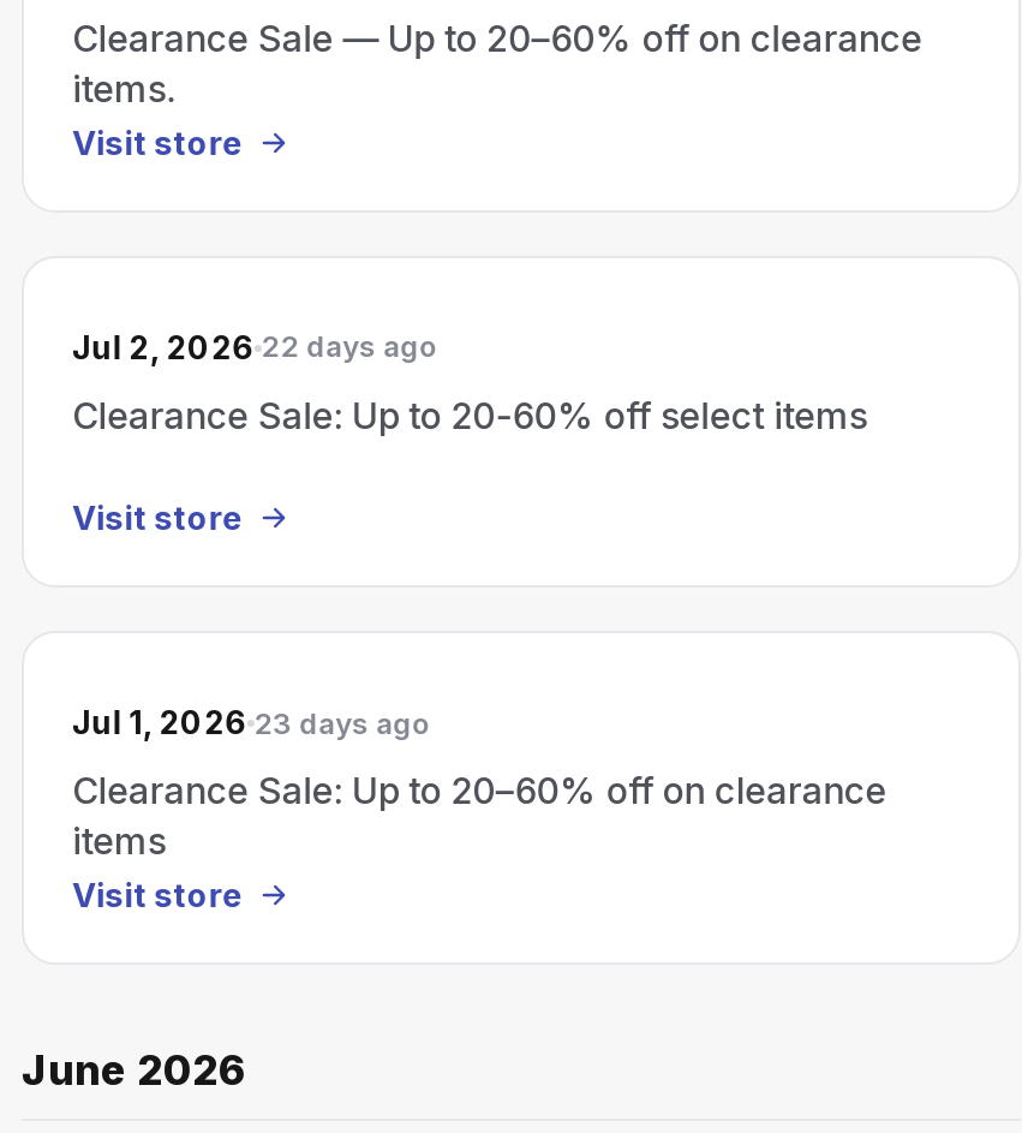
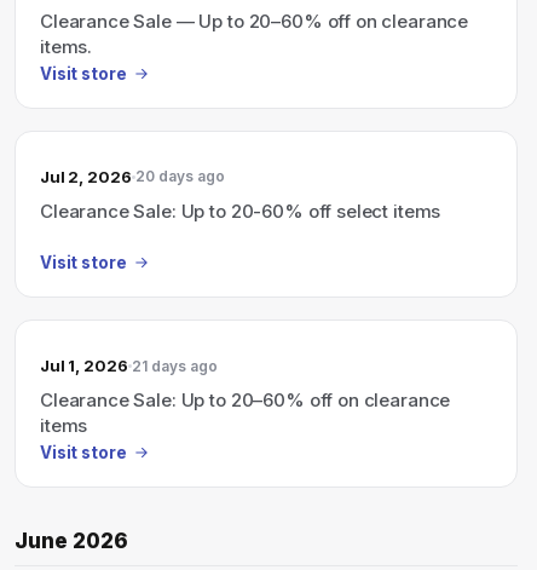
[72,327,439,365] Jul 2, 2026 22 days ago -> [40,166,224,186] Jul 2, 2026 20 days ago
[72,703,431,741] Jul 1, 2026 23 days ago -> [40,356,217,375] Jul 1, 2026 21 days ago

